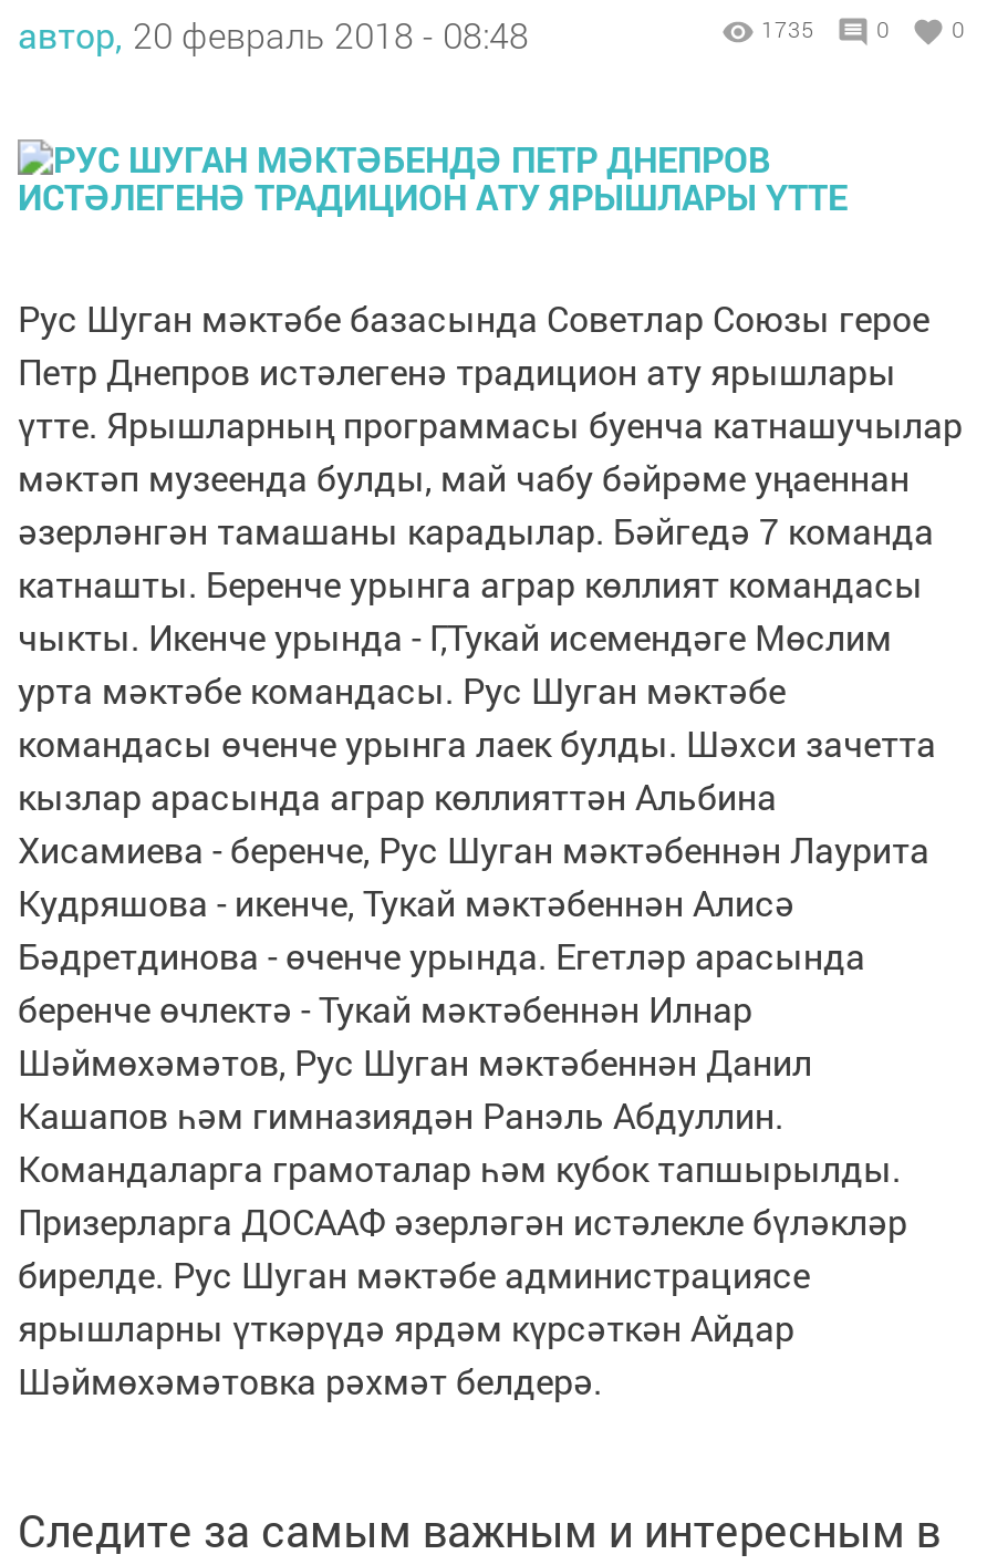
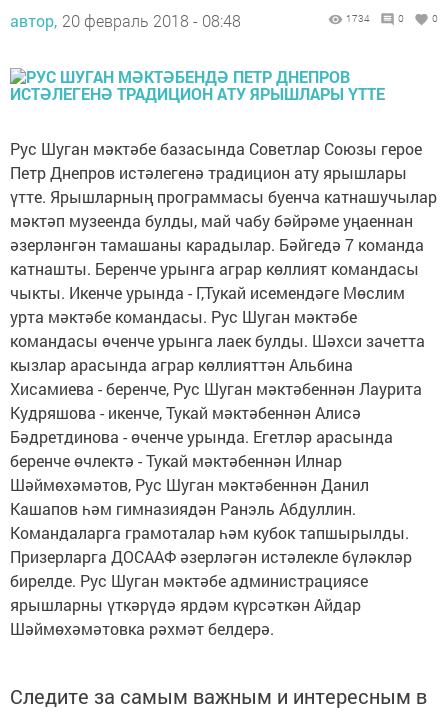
[761,16,814,45] 1735 -> [346,12,370,25] 1734

